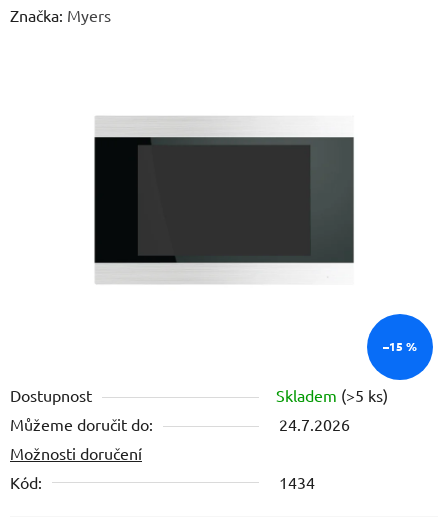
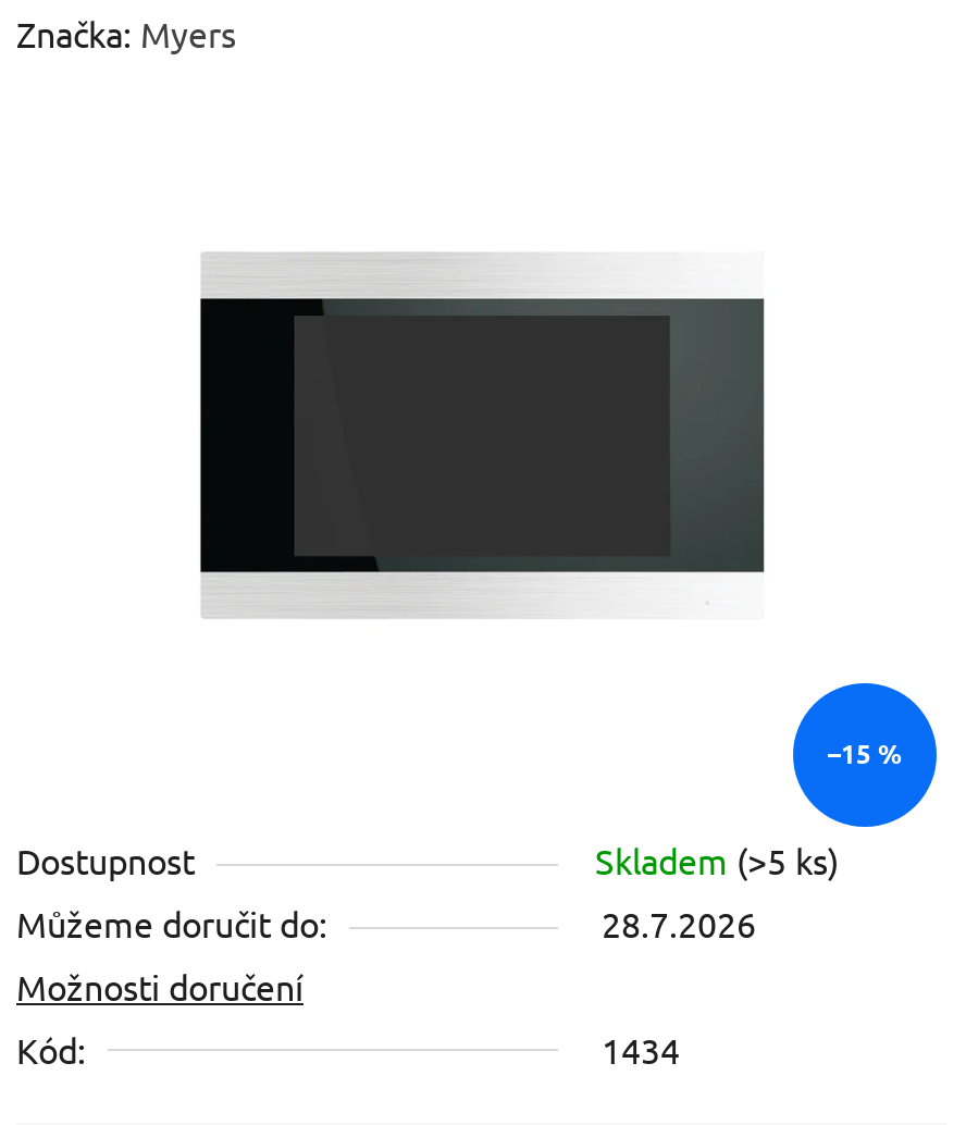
[279,414,350,434] 24.7.2026 -> [602,900,756,944] 28.7.2026

